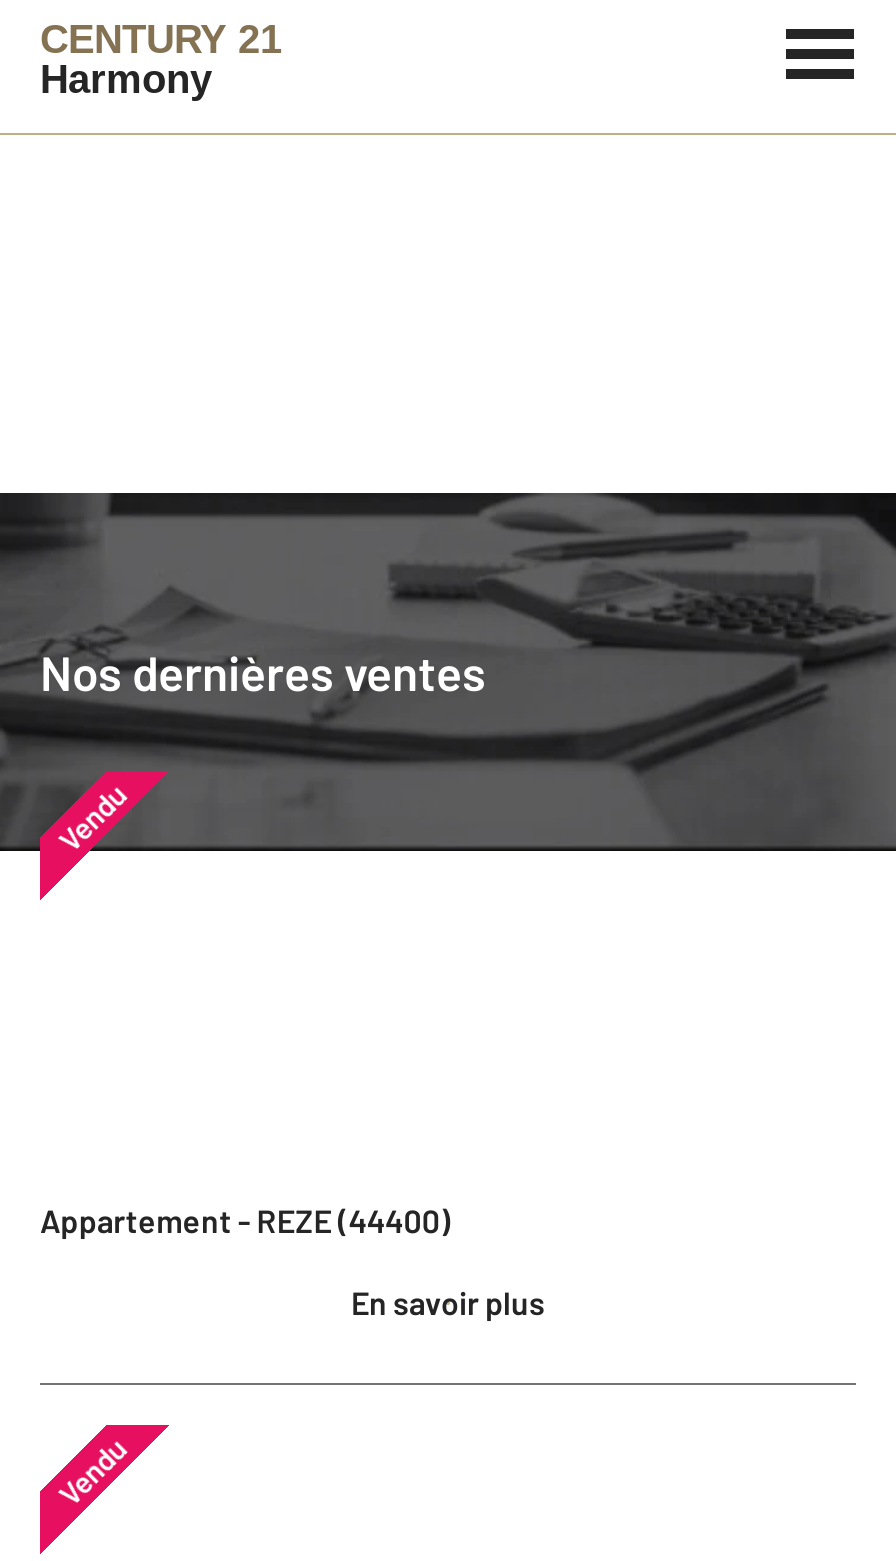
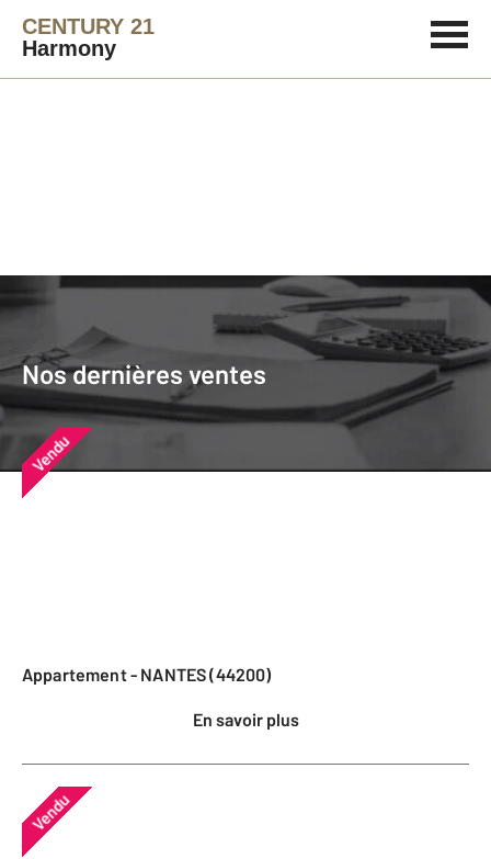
[60,1201,450,1239] Appartement - REZE (44400) -> [33,664,271,685] Appartement - NANTES (44200)

